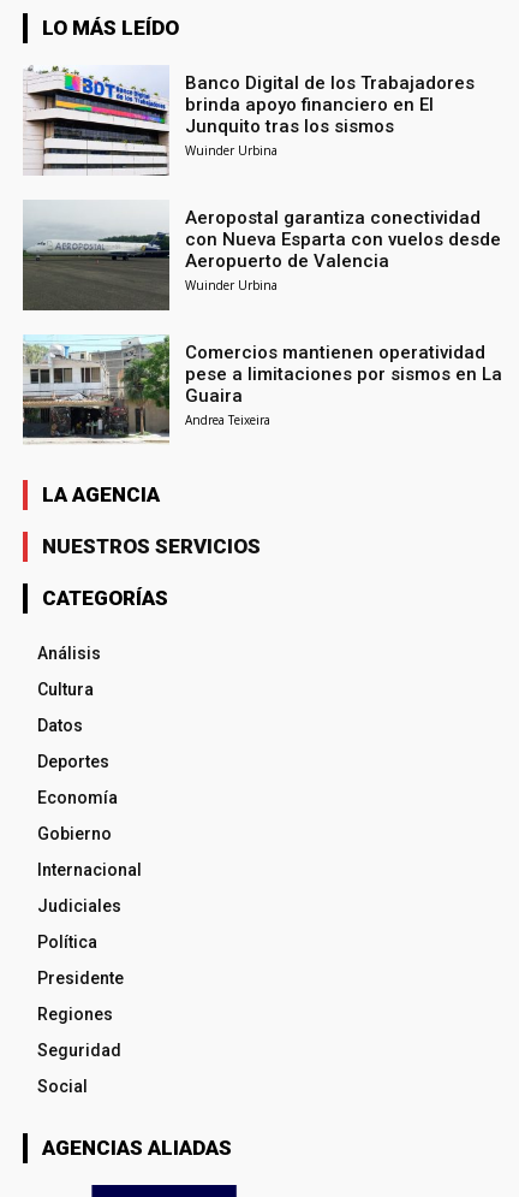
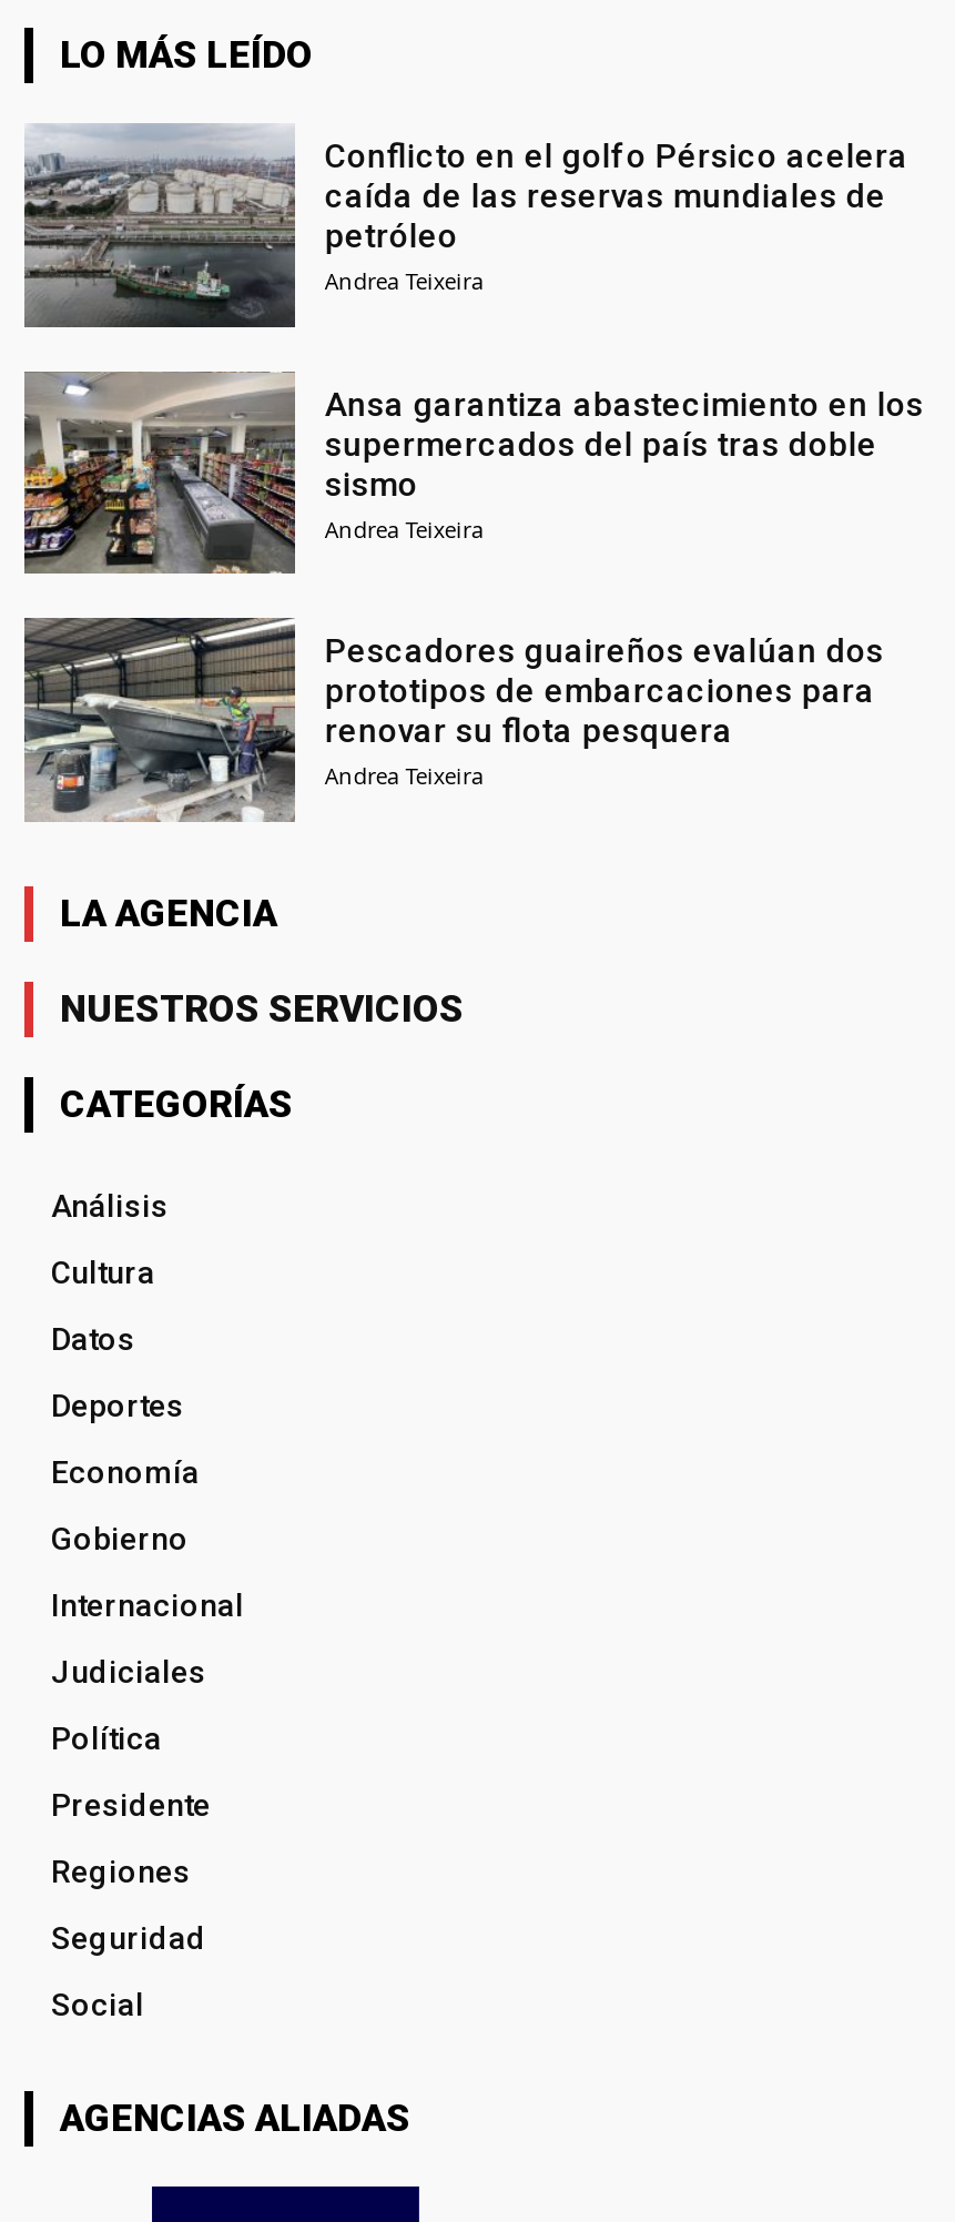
[23,66,475,177] [image] | Banco Digital de los Trabajadores | brinda apoyo financiero en El | Junquito tras los sismos | Wuinder Urbina -> [22,122,908,331] [image] | Conflicto en el golfo Pérsico acelera | caída de las reservas mundiales de | petróleo | Andrea Teixeira
[22,201,501,310] [image] | Aeropostal garantiza conectividad | con Nueva Esparta con vuelos desde | Aeropuerto de Valencia | Wuinder Urbina -> [22,371,924,575] [image] | Ansa garantiza abastecimiento en los | supermercados del país tras doble | sismo | Andrea Teixeira
[23,333,503,444] [image] | Comercios mantienen operatividad | pese a limitaciones por sismos en La | Guaira -> [22,615,884,823] [image] | Pescadores guaireños evalúan dos | prototipos de embarcaciones para | renovar su flota pesquera

